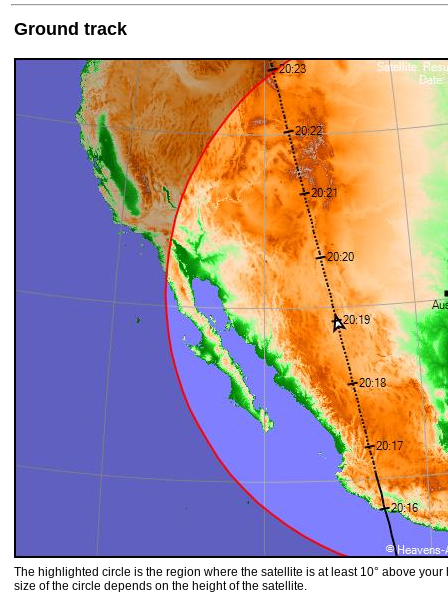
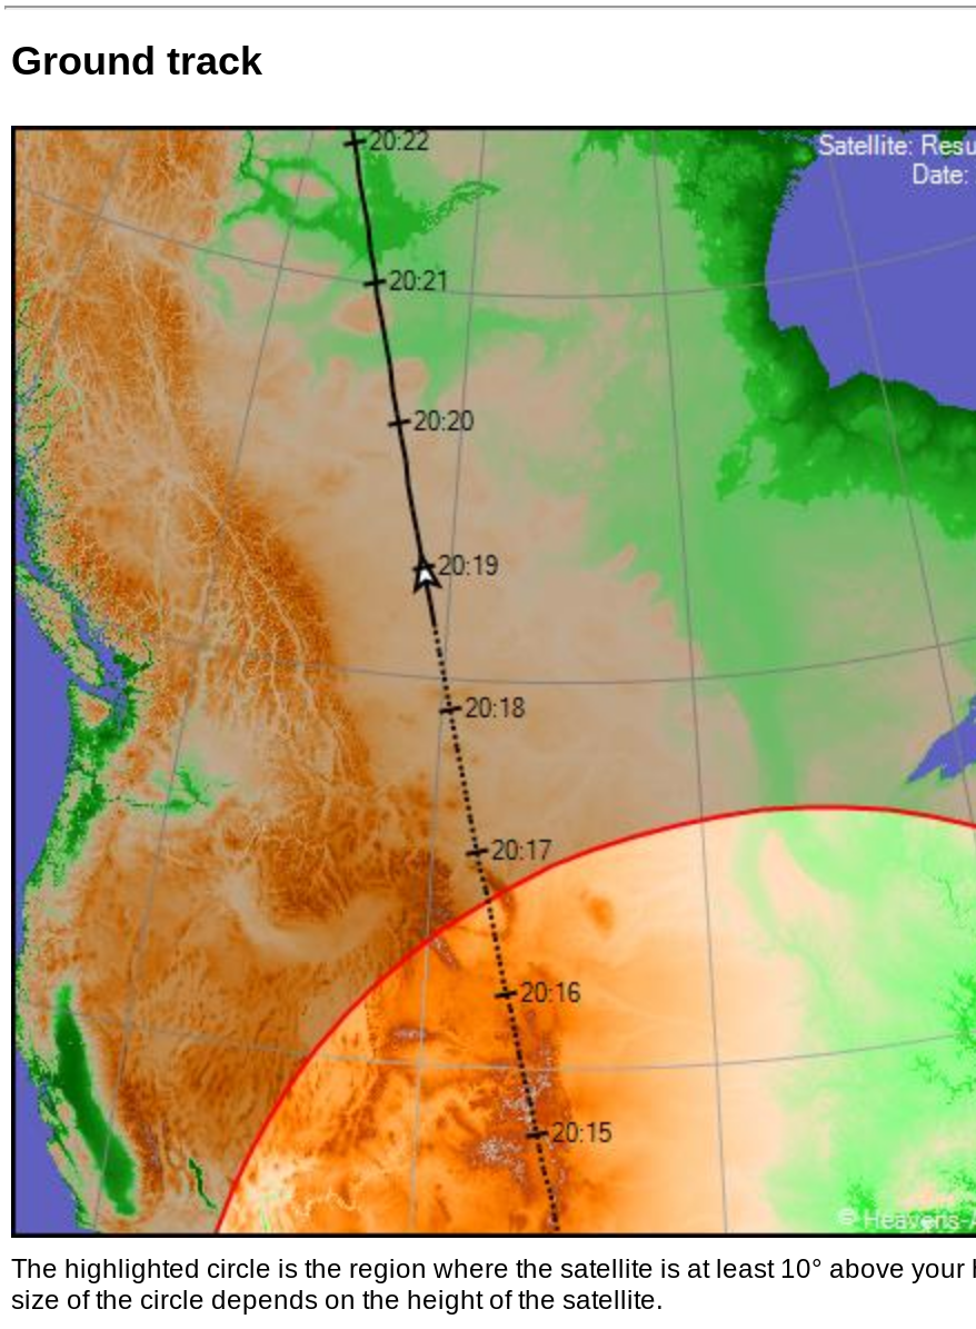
[15,59,445,557] [image] -> [13,128,969,1236] [image]

